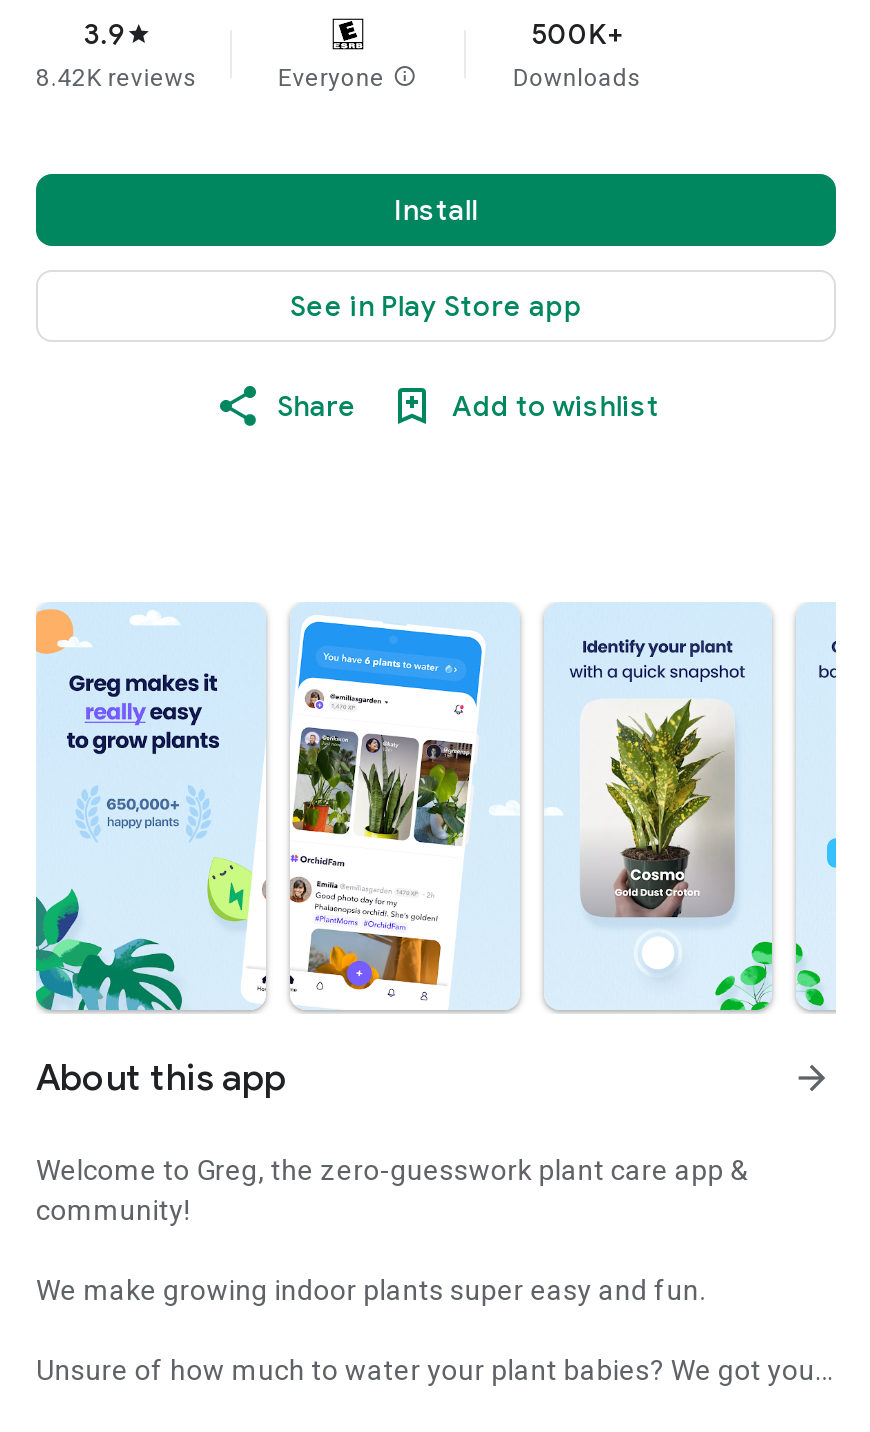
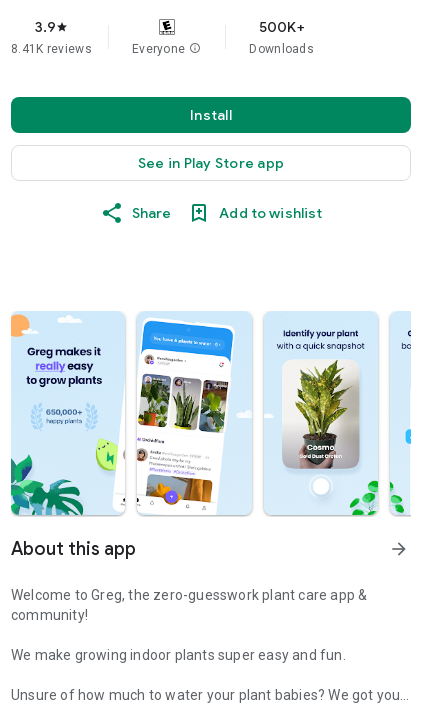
[36,64,198,92] 8.42K reviews -> [11,42,92,56] 8.41K reviews

